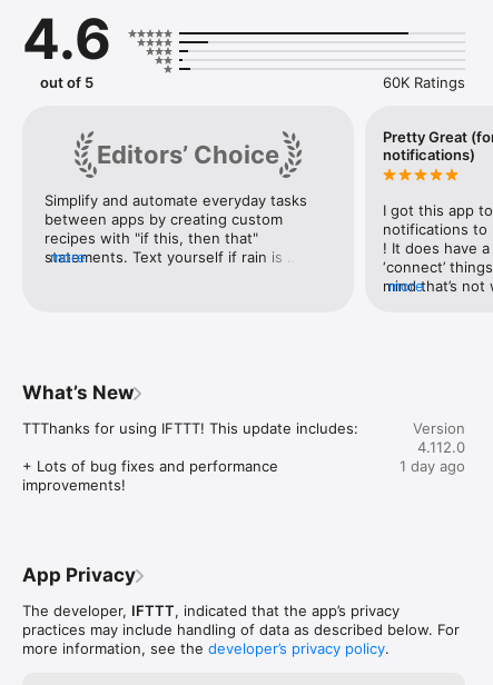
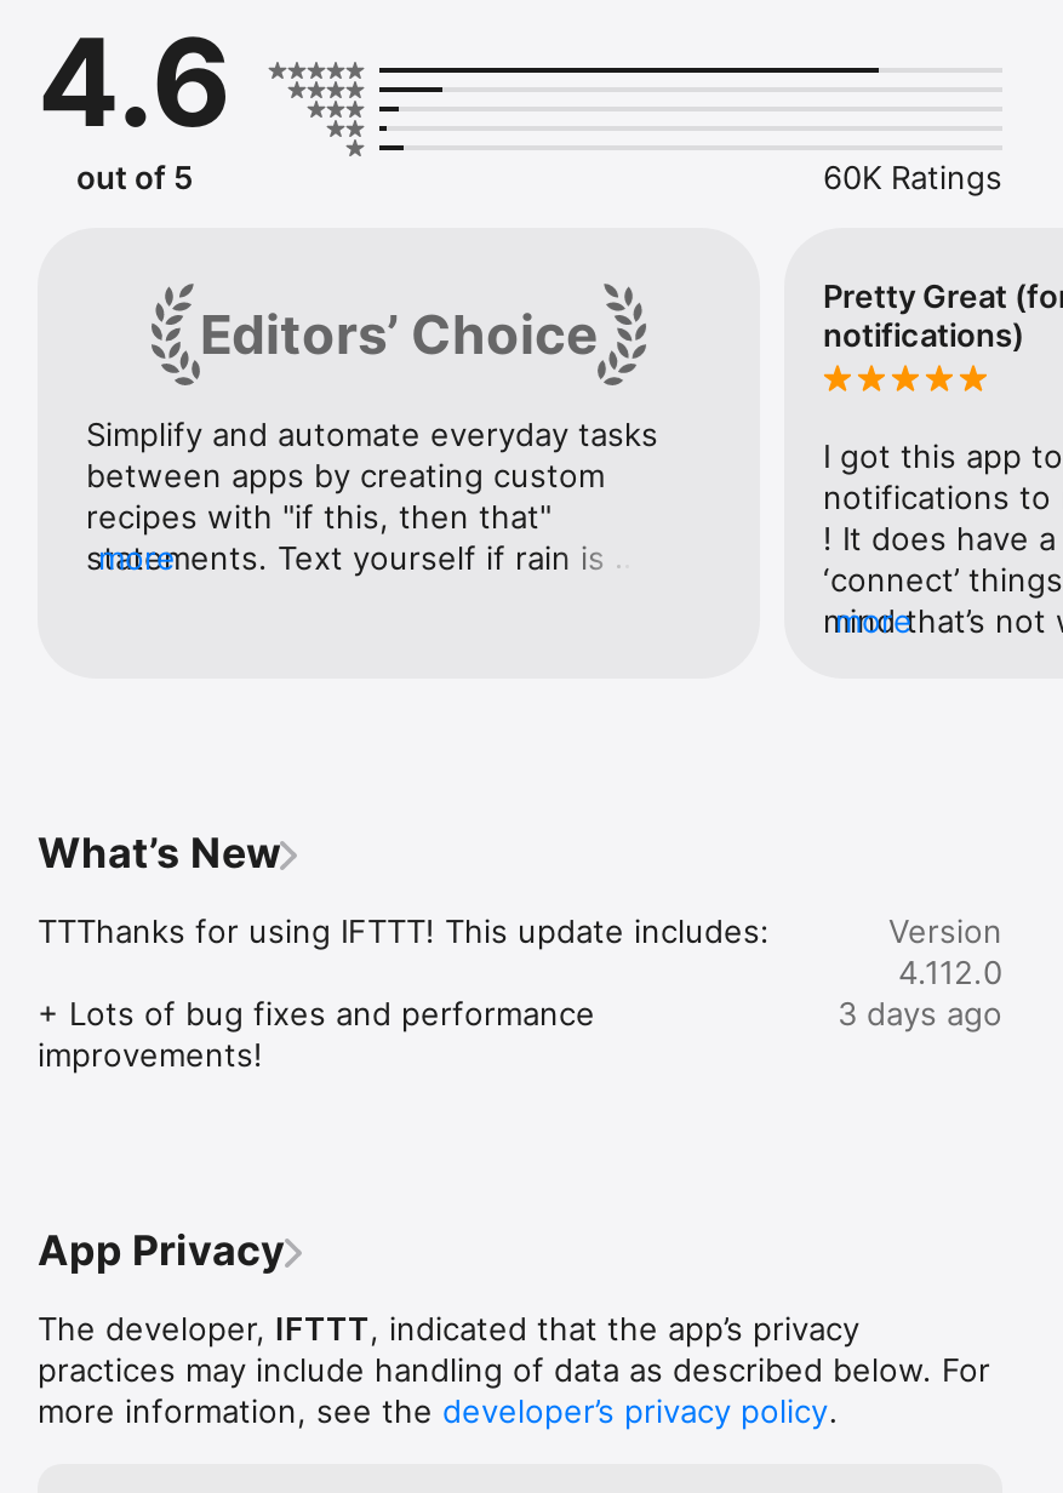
[400,457,465,475] 1 day ago -> [838,994,1002,1033] 3 days ago

